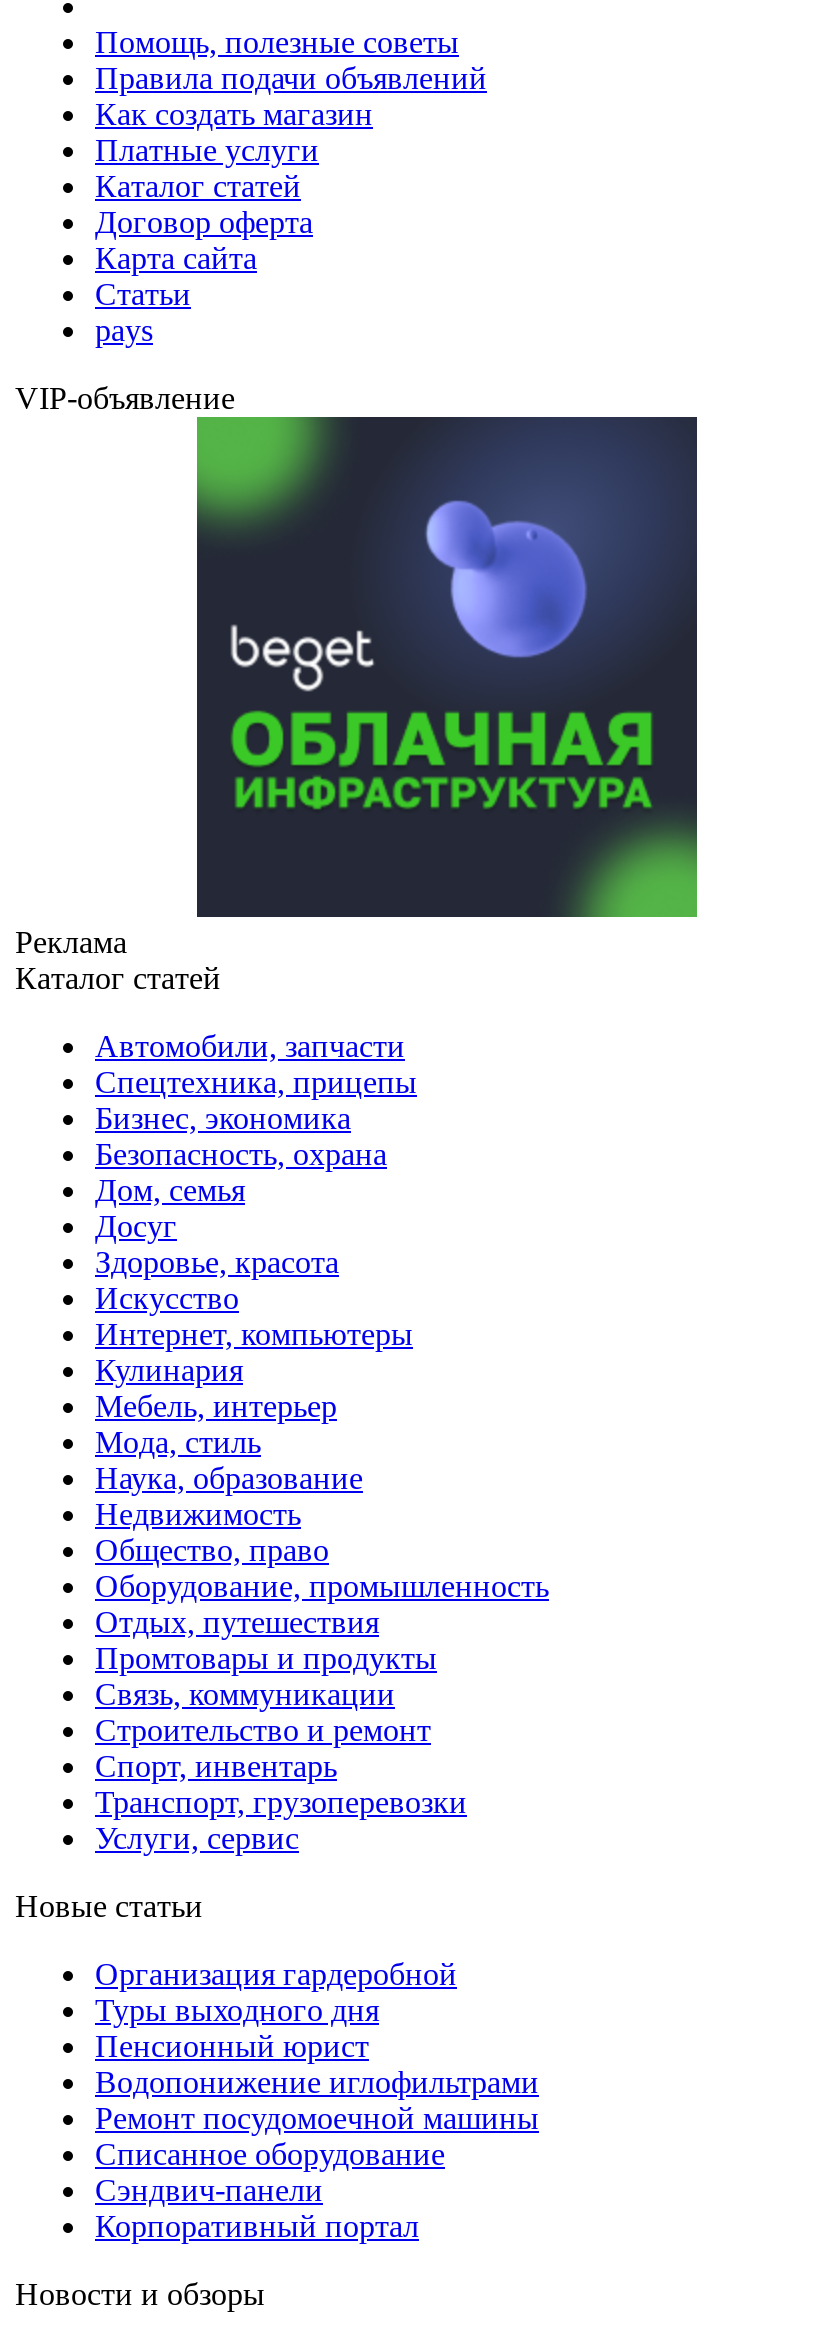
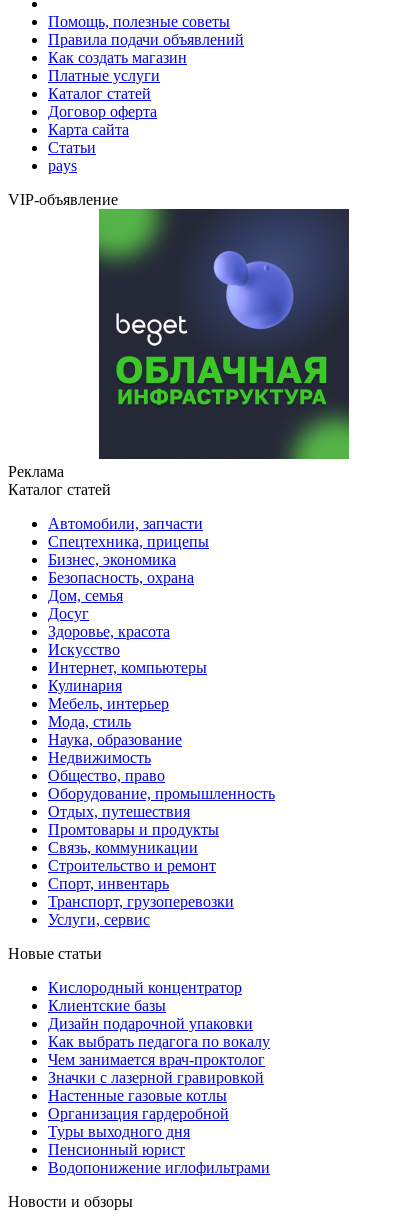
none -> [48,979,270,1104] Кислородный концентратор | Клиентские базы | Дизайн подарочной упаковки | Как выбрать педагога по вокалу | Чем занимается врач-проктолог | Значки с лазерной гравировкой | Настенные газовые котлы
moved [95,1957,539,2099] -> [48,1105,270,1176]: Организация гардеробной | Туры выходного дня | Пенсионный юрист | Водопонижение иглофильтрами
[95,2101,539,2243] Ремонт посудомоечной машины | Списанное оборудование | Сэндвич-панели | Корпоративный портал -> none

